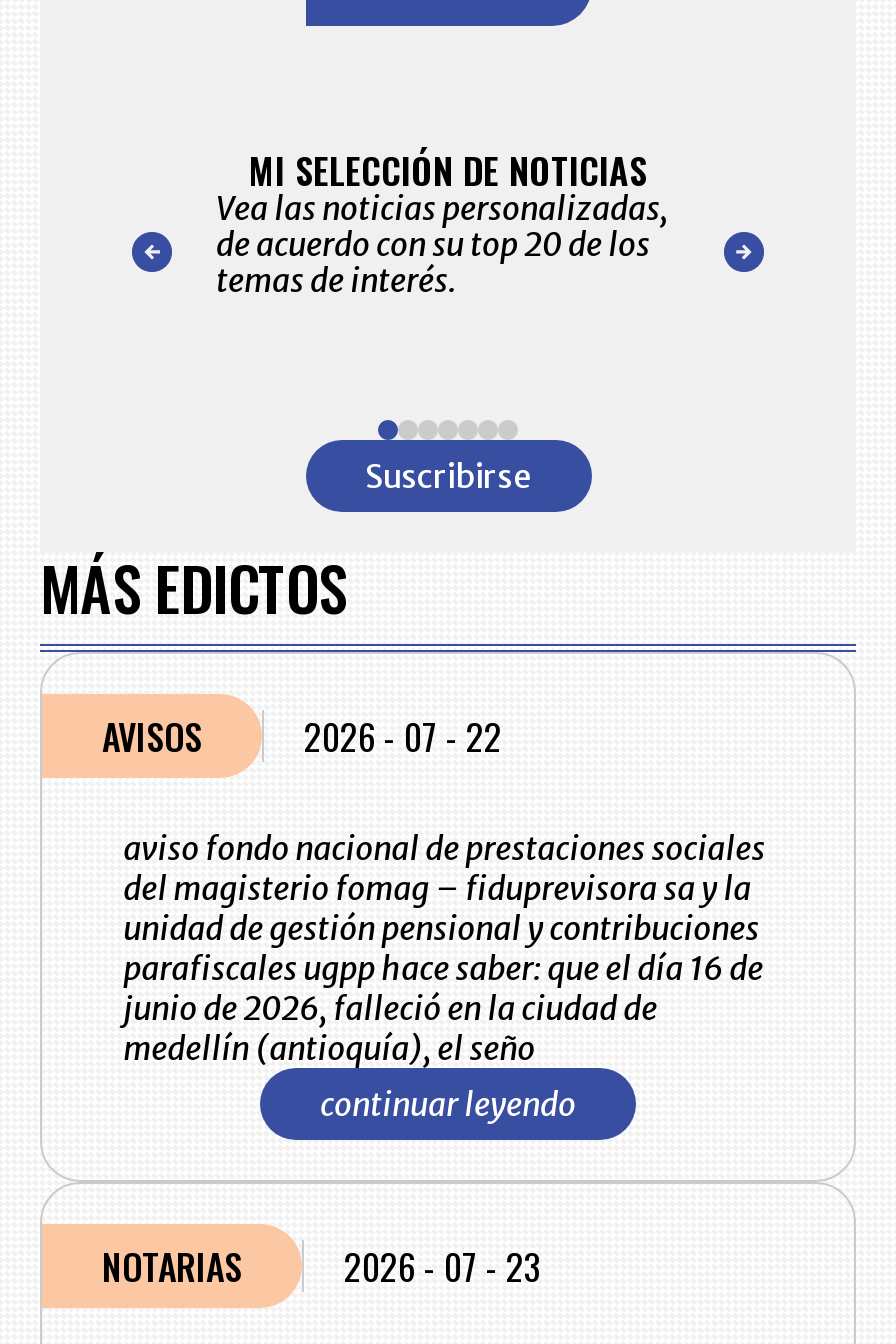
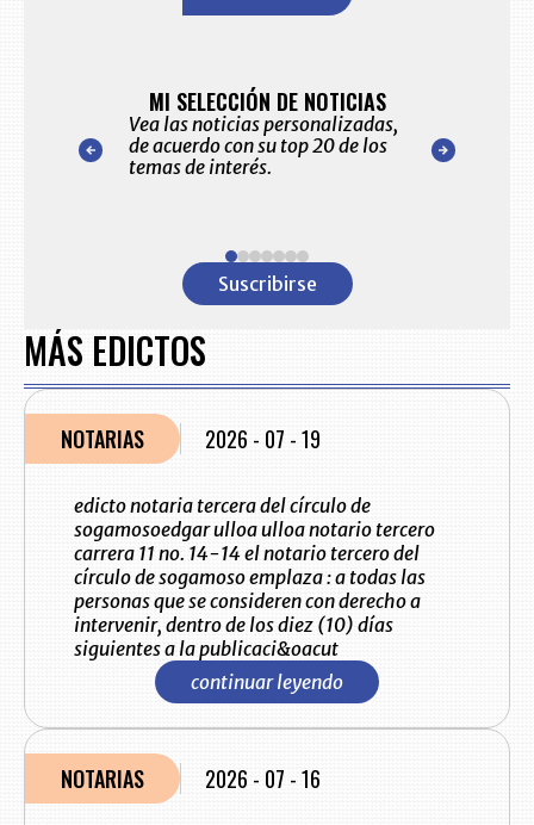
[102,710,502,762] AVISOS | 2026 - 07 - 22 -> [61,423,321,454] NOTARIAS | 2026 - 07 - 19
[123,828,765,1068] aviso fondo nacional de prestaciones sociales | del magisterio fomag – fiduprevisora sa y la | unidad de gestión pensional y contribuciones | parafiscales ugpp hace saber: que el día 16 de | junio de 2026, falleció en la ciudad de | medellín (antioquía), el seño -> [73,494,435,660] edicto notaria tercera del círculo de | sogamosoedgar ulloa ulloa notario tercero | carrera 11 no. 14-14 el notario tercero del | círculo de sogamoso emplaza : a todas las | personas que se consideren con derecho a | intervenir, dentro de los diez (10) días | siguientes a la publicaci&oacut
[102,1240,542,1292] NOTARIAS 2026 - 07 - 23 -> [61,763,321,794] NOTARIAS 2026 - 07 - 16

